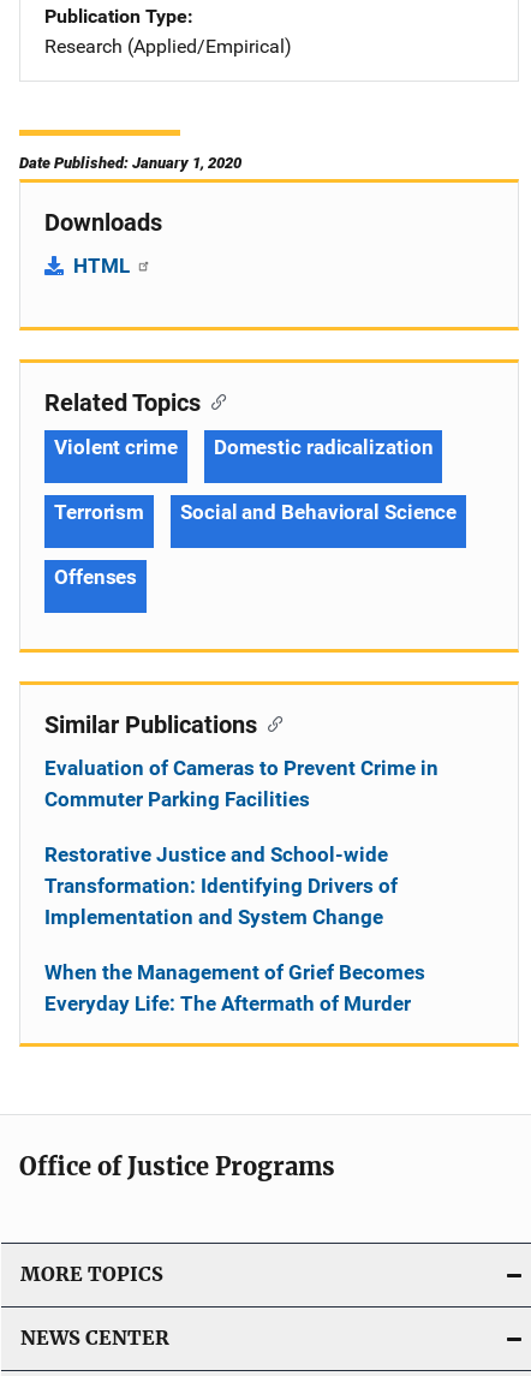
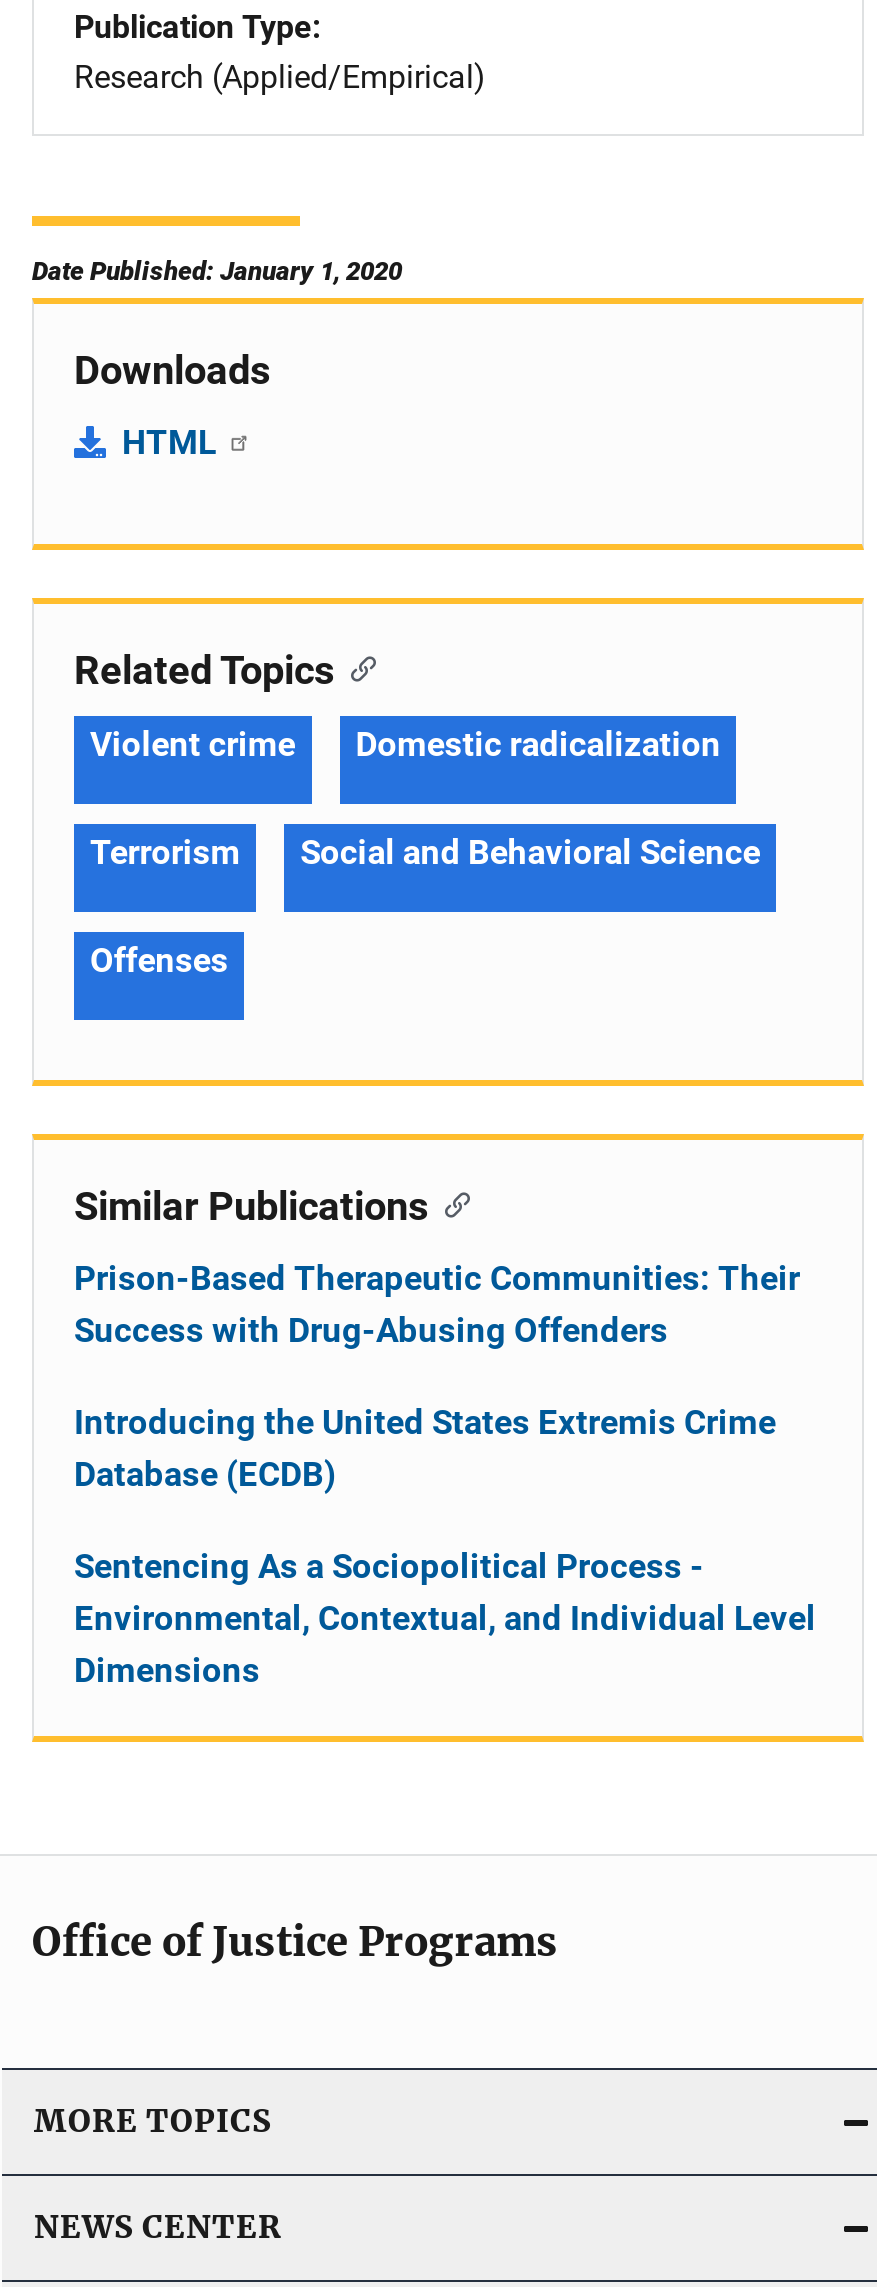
[44,756,438,811] Evaluation of Cameras to Prevent Crime in | Commuter Parking Facilities -> [74,1258,800,1350] Prison-Based Therapeutic Communities: Their | Success with Drug-Abusing Offenders
[44,842,398,929] Restorative Justice and School-wide | Transformation: Identifying Drivers of | Implementation and System Change -> [74,1402,776,1494] Introducing the United States Extremis Crime | Database (ECDB)
[44,960,425,1015] When the Management of Grief Becomes | Everyday Life: The Aftermath of Murder -> [74,1546,816,1690] Sentencing As a Sociopolitical Process - | Environmental, Contextual, and Individual Level | Dimensions

